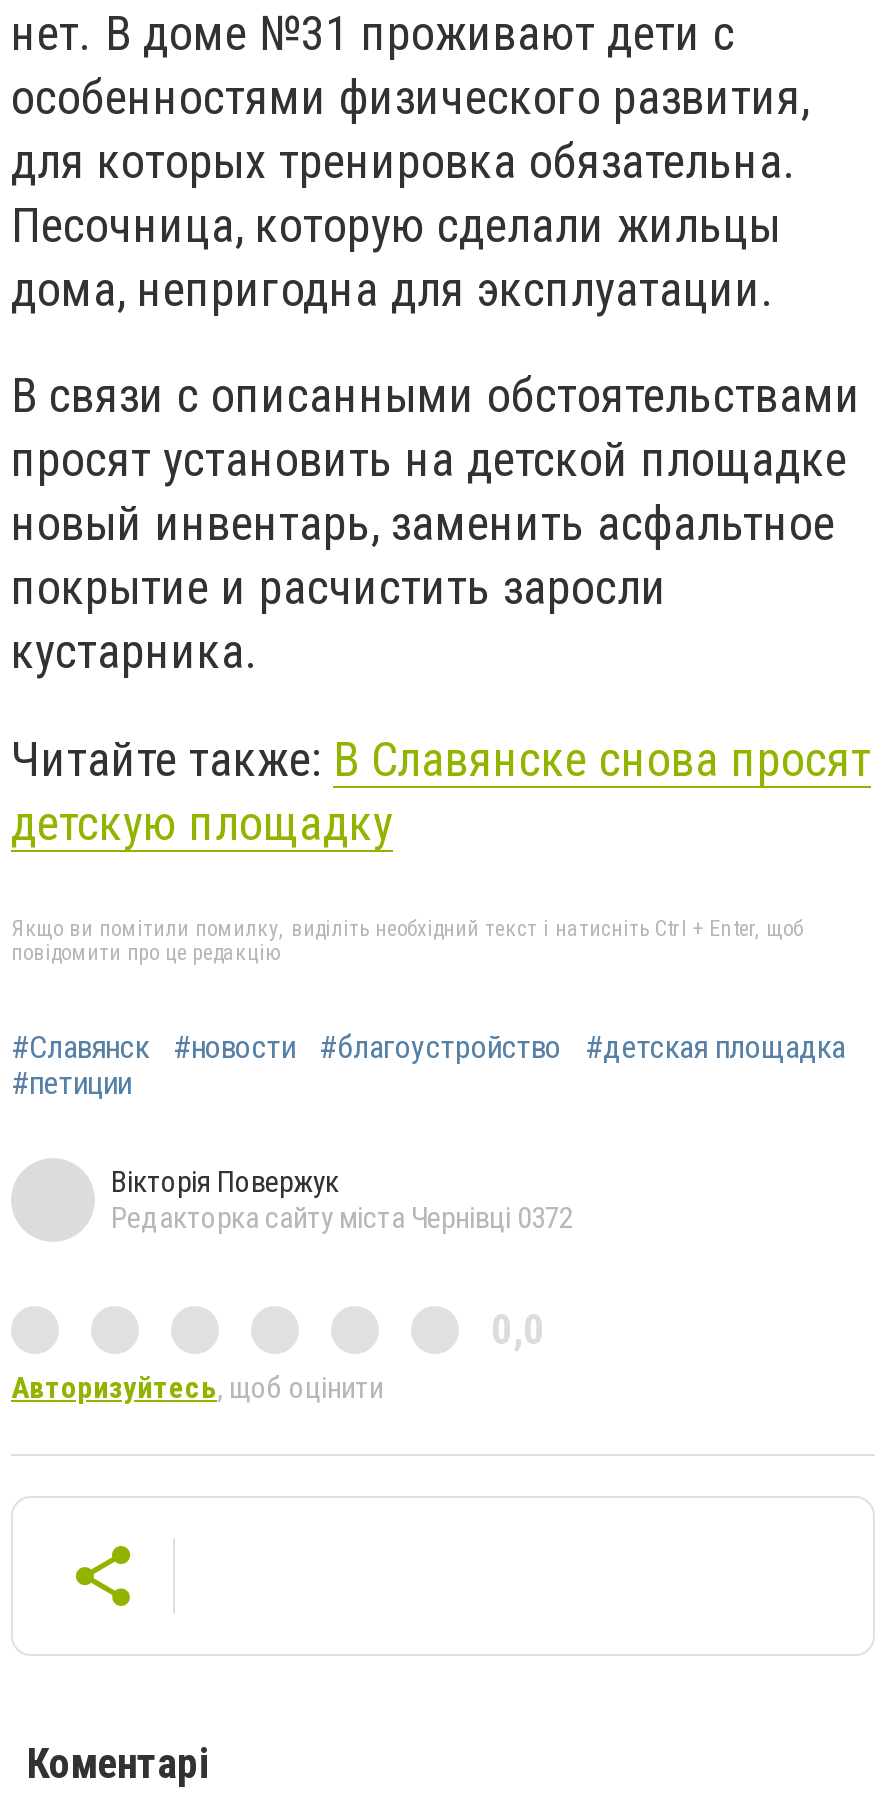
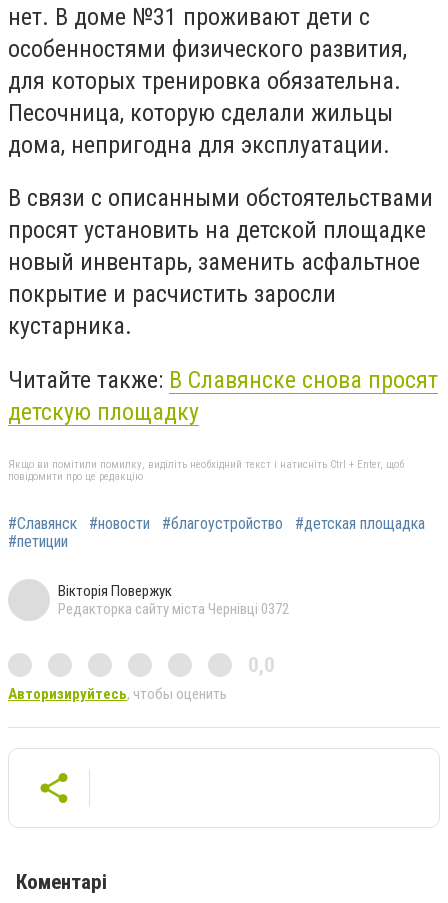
[11,1371,383,1407] Авторизуйтесь, щоб оцінити -> [8,685,227,703] Авторизируйтесь, чтобы оценить

